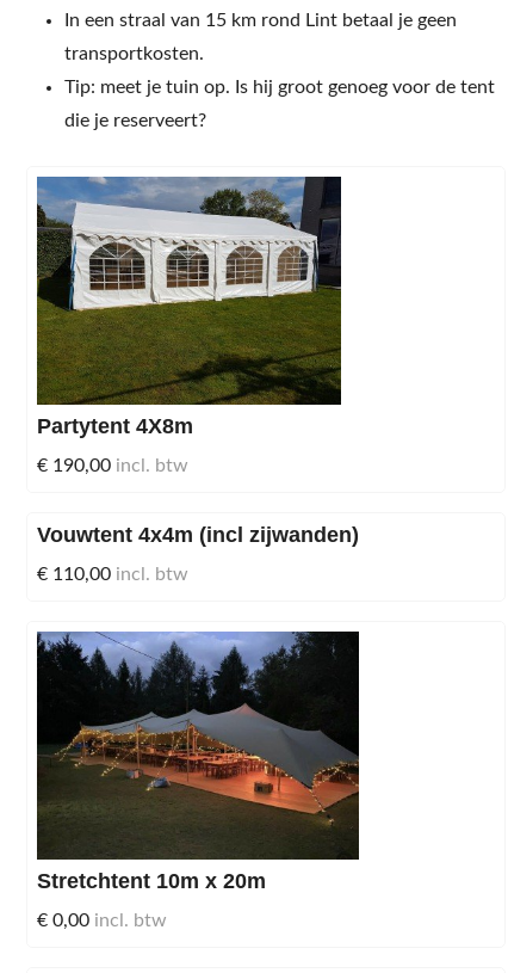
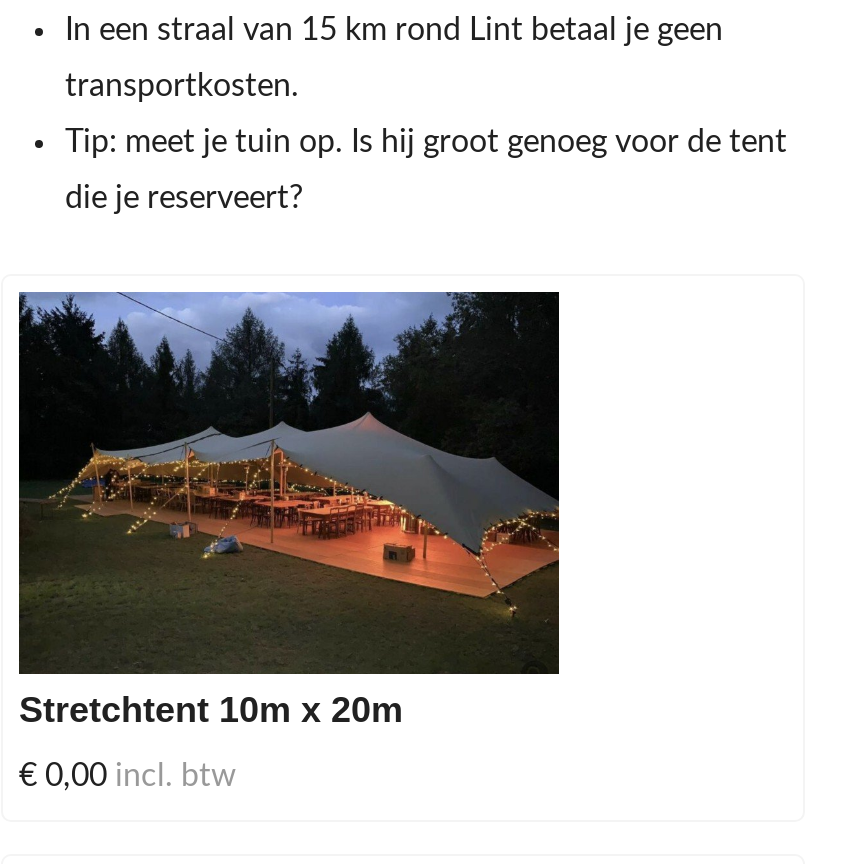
[36,177,359,584] [image] | Partytent 4X8m | € 190,00 incl. btw | Vouwtent 4x4m (incl zijwanden) | € 110,00 incl. btw -> none

